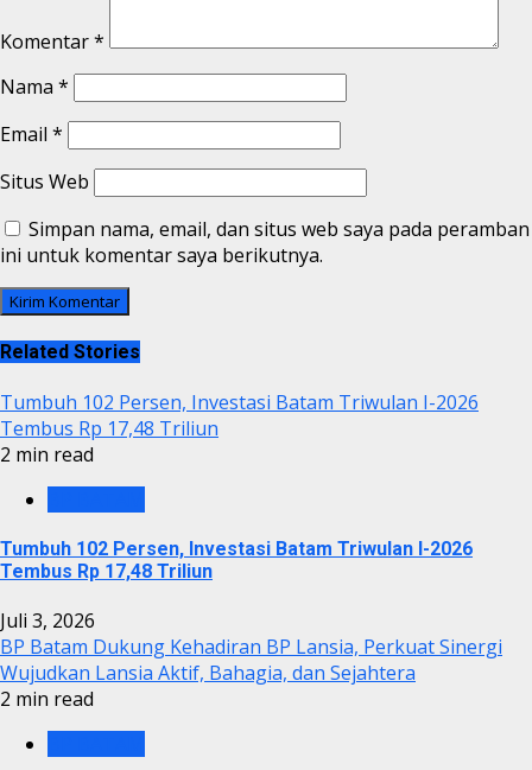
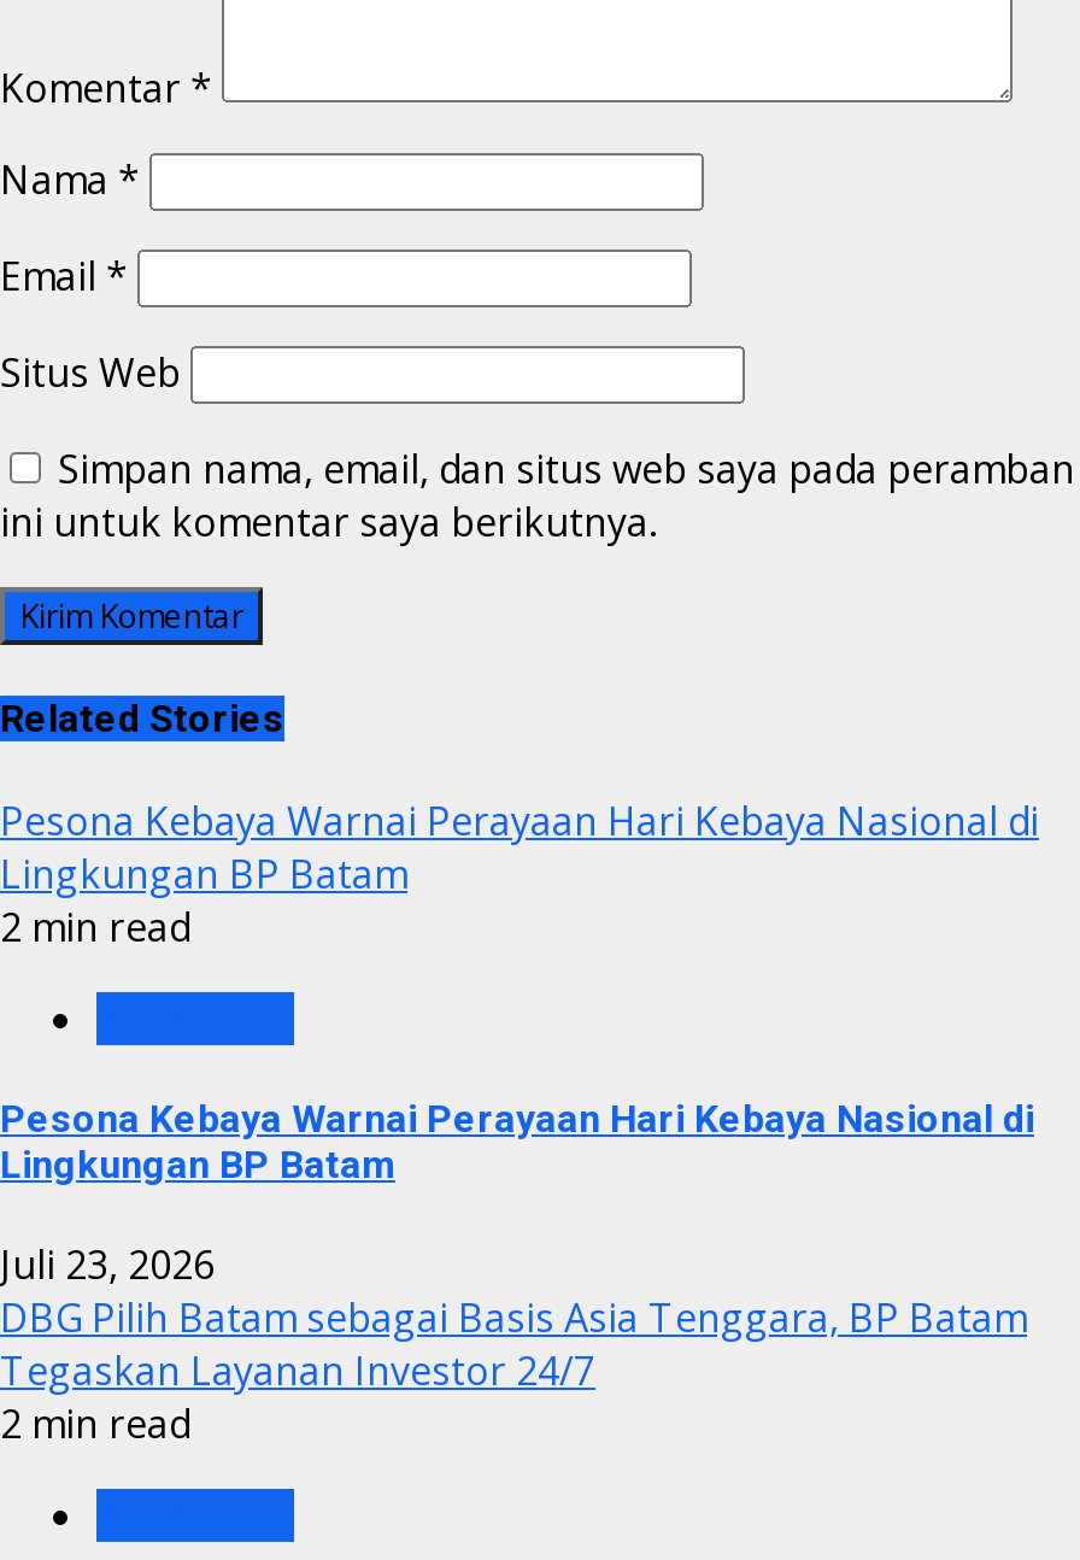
[0,389,479,441] Tumbuh 102 Persen, Investasi Batam Triwulan I-2026 | Tembus Rp 17,48 Triliun -> [0,794,1039,900] Pesona Kebaya Warnai Perayaan Hari Kebaya Nasional di | Lingkungan BP Batam
[0,537,473,582] Tumbuh 102 Persen, Investasi Batam Triwulan I-2026 | Tembus Rp 17,48 Triliun -> [0,1096,1034,1187] Pesona Kebaya Warnai Perayaan Hari Kebaya Nasional di | Lingkungan BP Batam
[0,608,502,686] Juli 3, 2026 | BP Batam Dukung Kehadiran BP Lansia, Perkuat Sinergi | Wujudkan Lansia Aktif, Bahagia, dan Sejahtera -> [0,1238,1027,1397] Juli 23, 2026 | DBG Pilih Batam sebagai Basis Asia Tenggara, BP Batam | Tegaskan Layanan Investor 24/7

